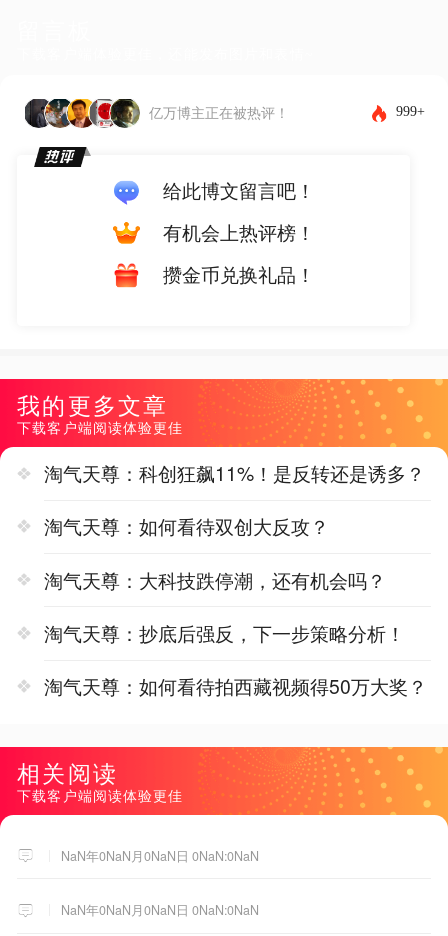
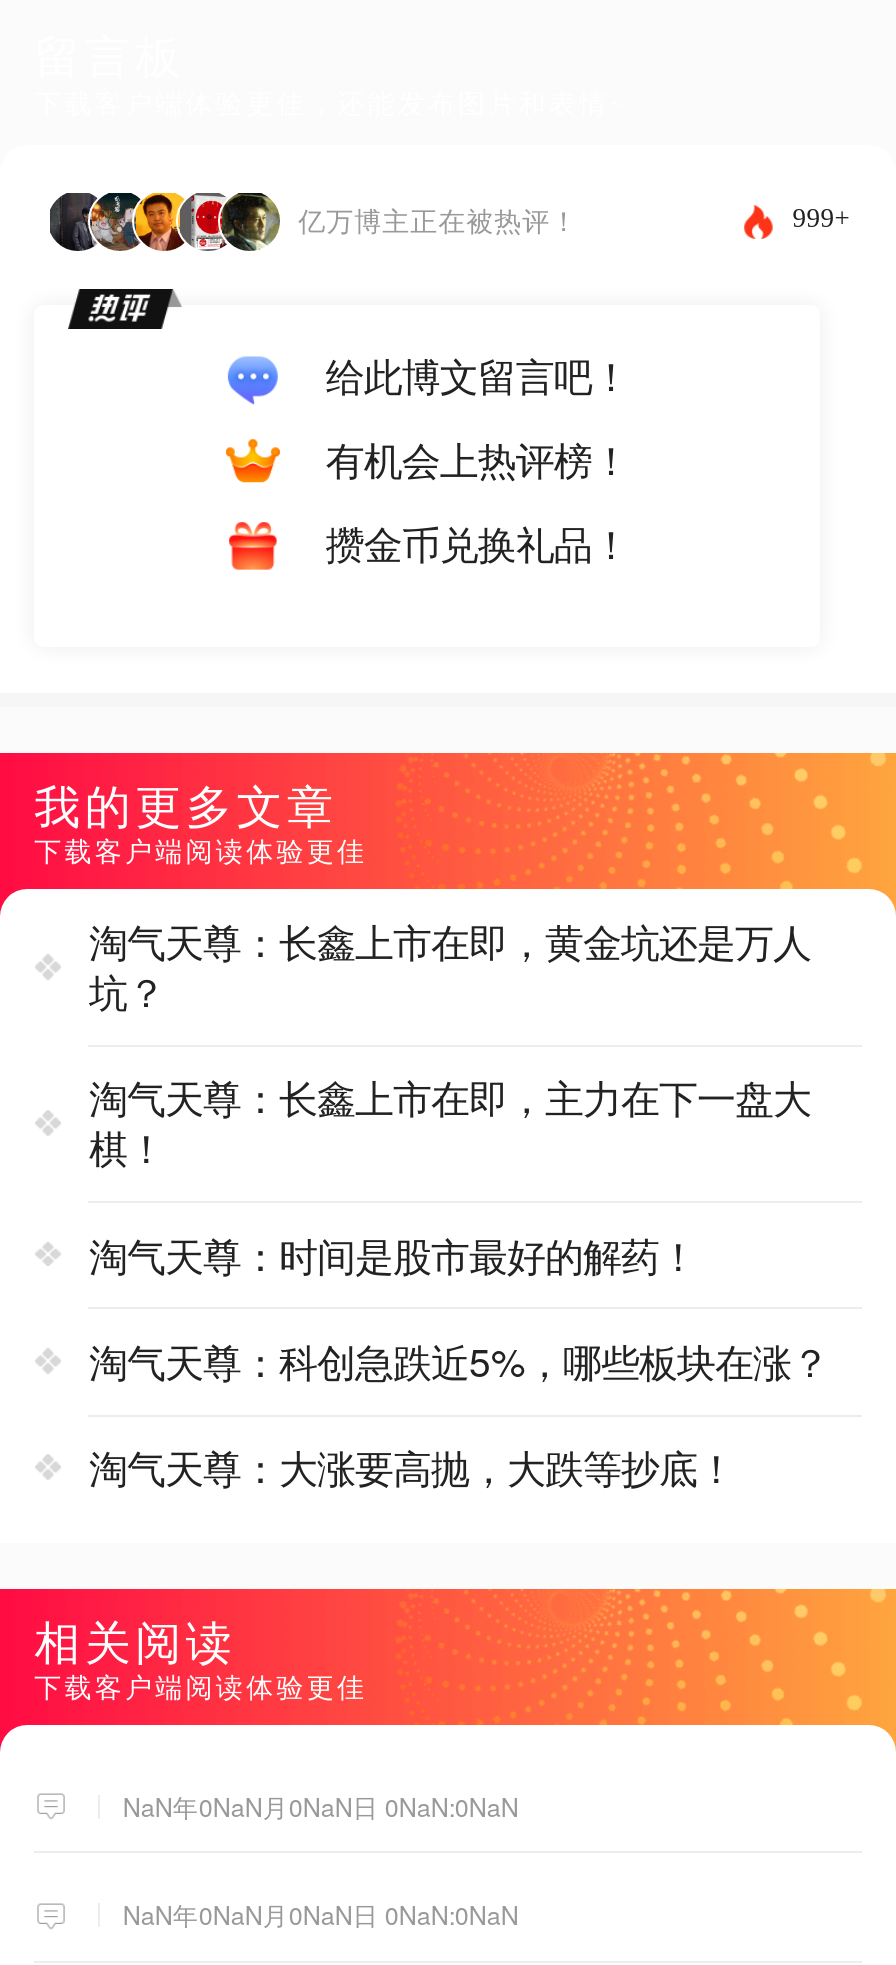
[44,459,425,487] 淘气天尊：科创狂飙11%！是反转还是诱多？ -> [89,913,811,1019] 淘气天尊：长鑫上市在即，黄金坑还是万人 | 坑？
[44,512,329,540] 淘气天尊：如何看待双创大反攻？ -> [89,1069,811,1175] 淘气天尊：长鑫上市在即，主力在下一盘大 | 棋！
[44,565,386,593] 淘气天尊：大科技跌停潮，还有机会吗？ -> [89,1226,697,1282] 淘气天尊：时间是股市最好的解药！
[44,619,405,647] 淘气天尊：抄底后强反，下一步策略分析！ -> [89,1333,829,1389] 淘气天尊：科创急跌近5%，哪些板块在涨？
[44,672,427,700] 淘气天尊：如何看待拍西藏视频得50万大奖？ -> [89,1439,735,1495] 淘气天尊：大涨要高抛，大跌等抄底！

